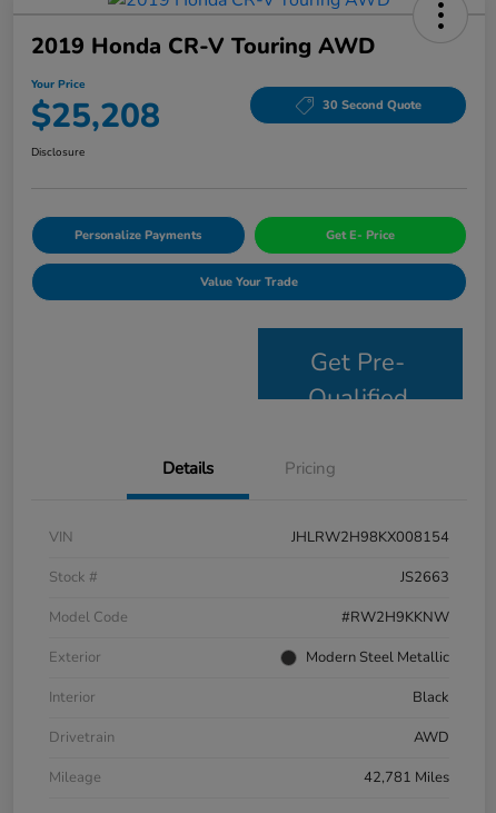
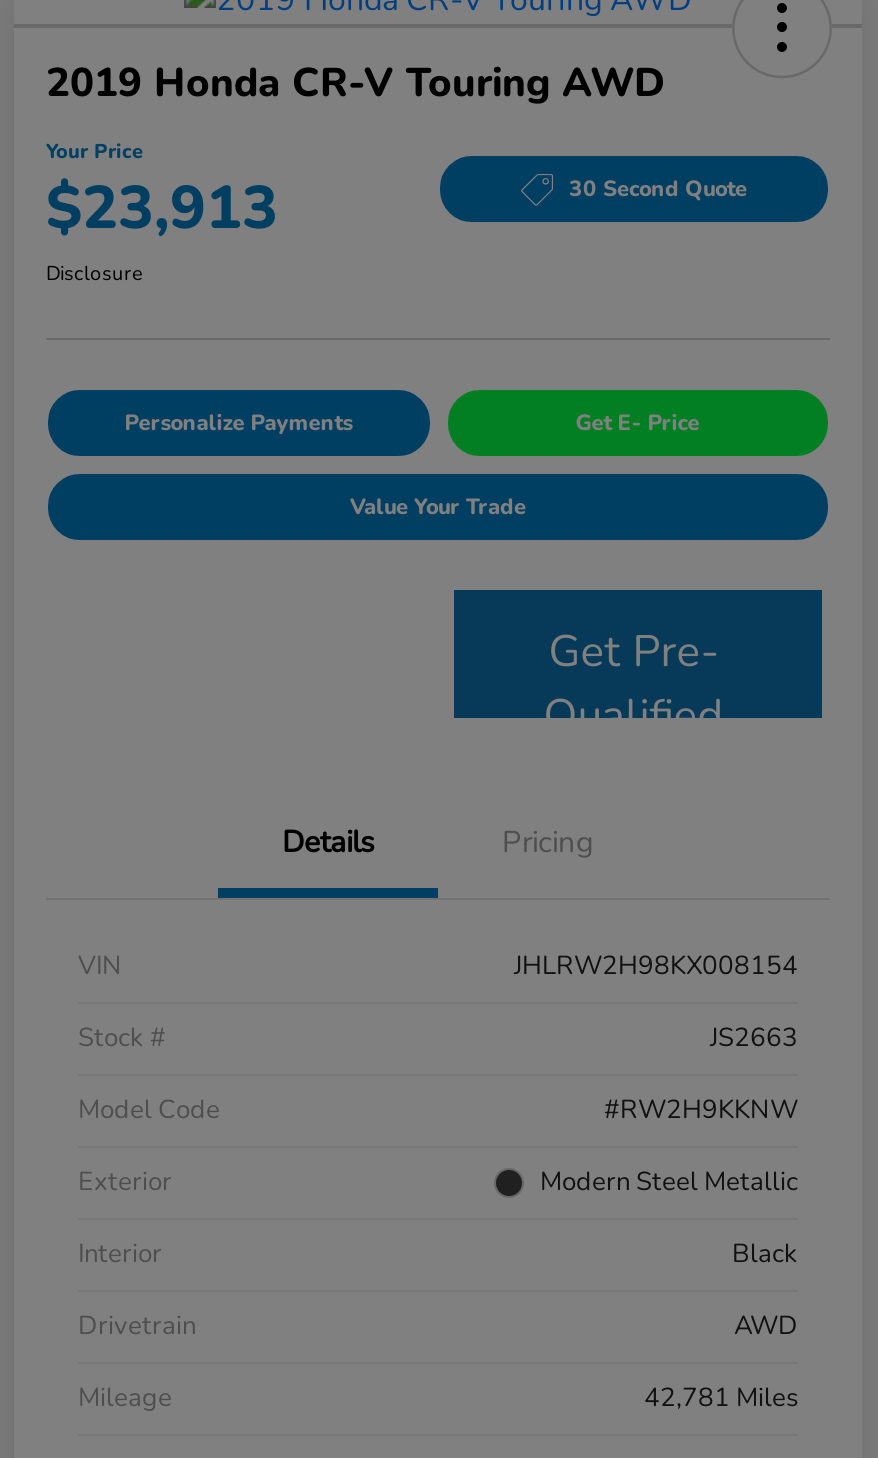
[31,93,160,139] $25,208 -> [46,168,278,250] $23,913

